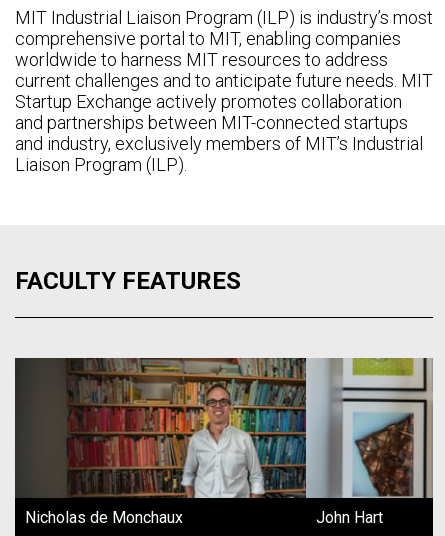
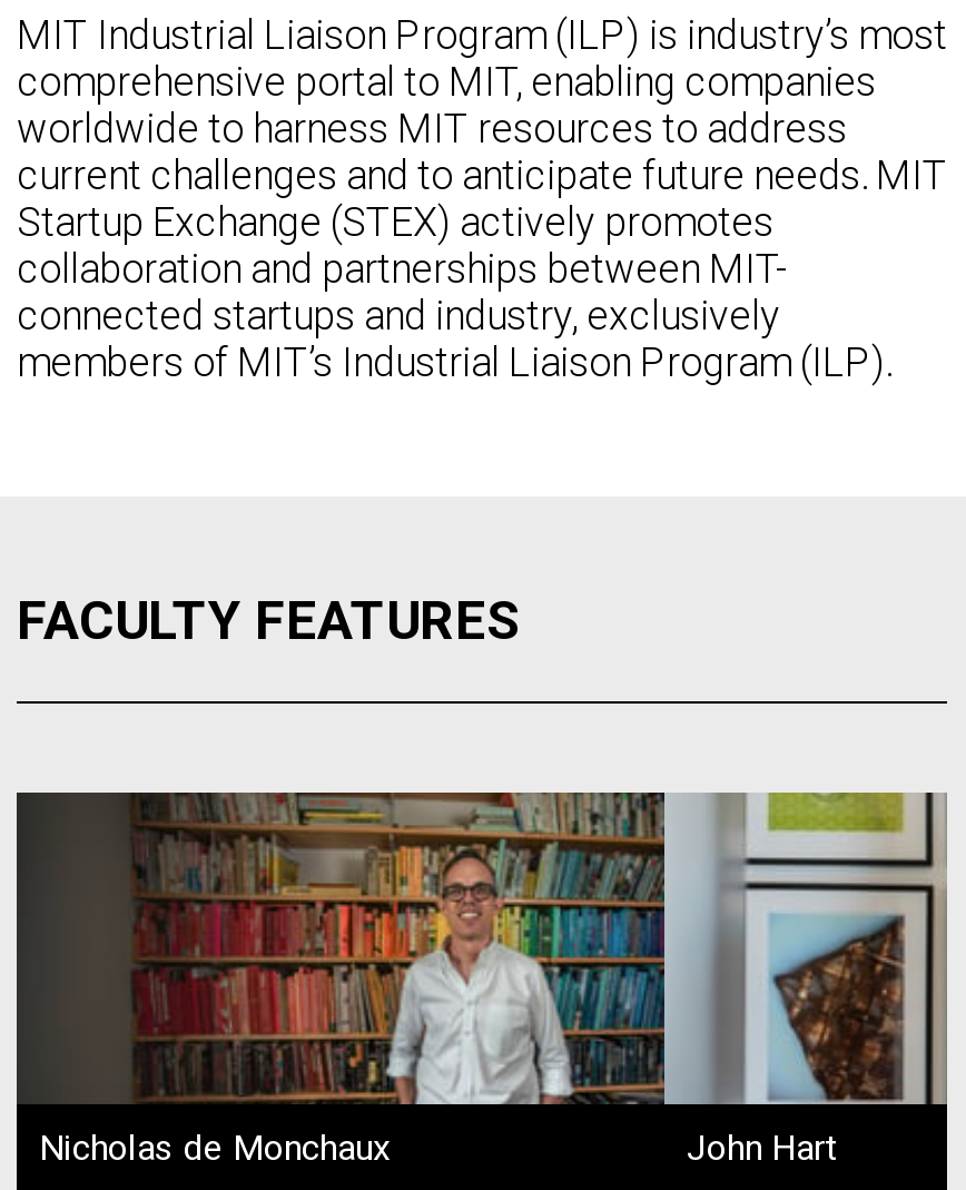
[15,91,423,175] Startup Exchange actively promotes collaboration | and partnerships between MIT-connected startups | and industry, exclusively members of MIT’s Industrial | Liaison Program (ILP). -> [17,198,891,385] Startup Exchange (STEX) actively promotes | collaboration and partnerships between MIT- | connected startups and industry, exclusively | members of MIT’s Industrial Liaison Program (ILP).

